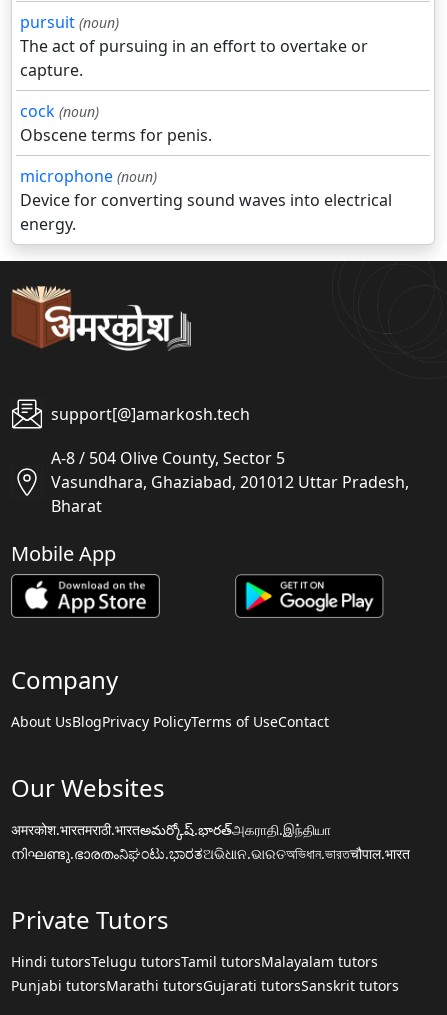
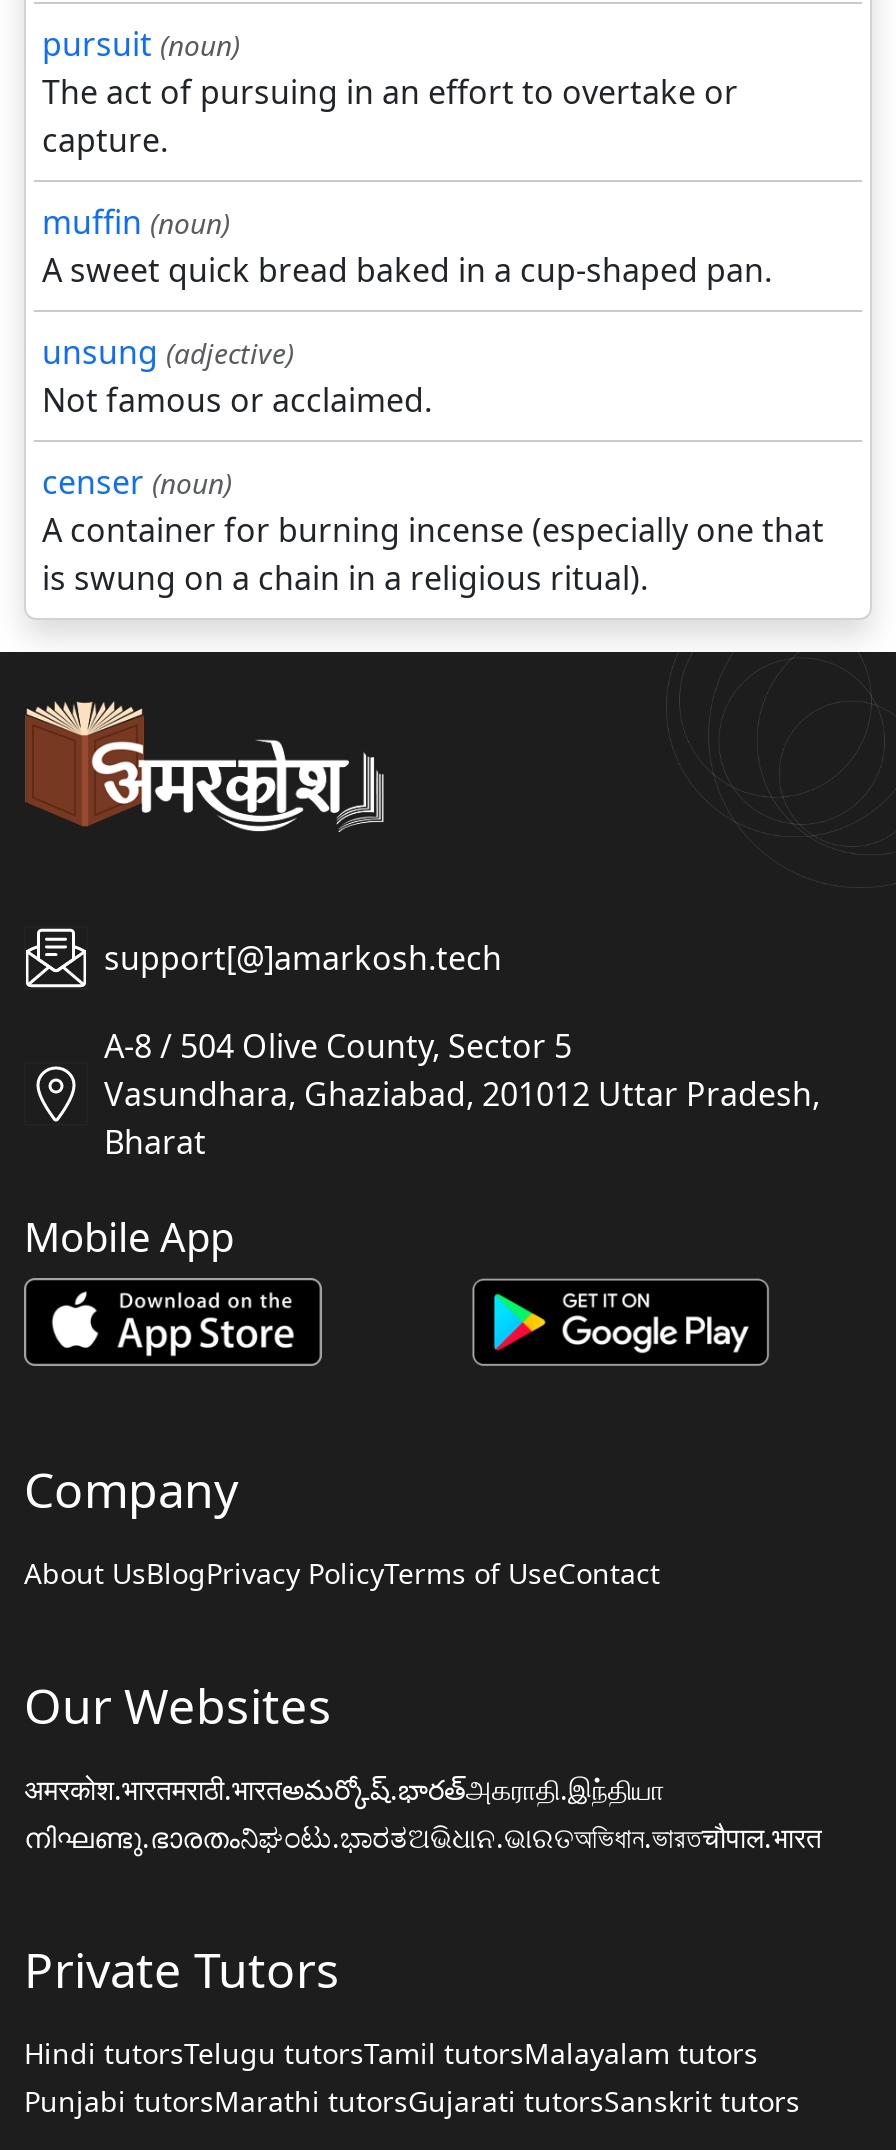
[20,100,392,235] cock (noun) | Obscene terms for penis. | microphone (noun) | Device for converting sound waves into electrical | energy. -> [42,200,824,600] muffin (noun) | A sweet quick bread baked in a cup-shaped pan. | unsung (adjective) | Not famous or acclaimed. | censer (noun) | A container for burning incense (especially one that | is swung on a chain in a religious ritual).

